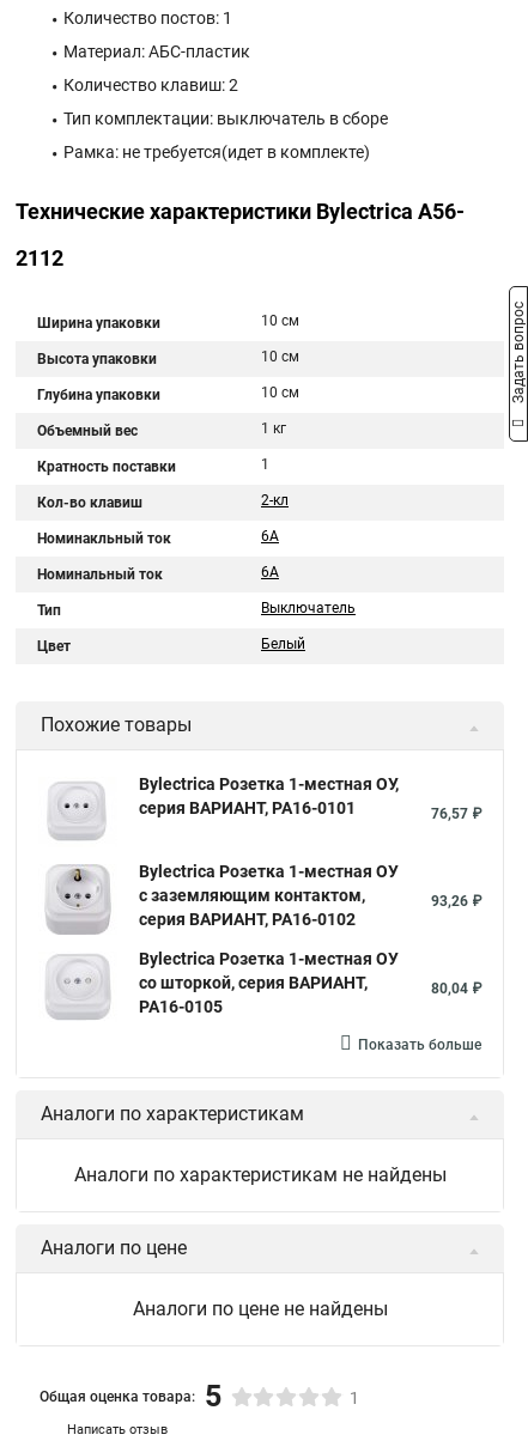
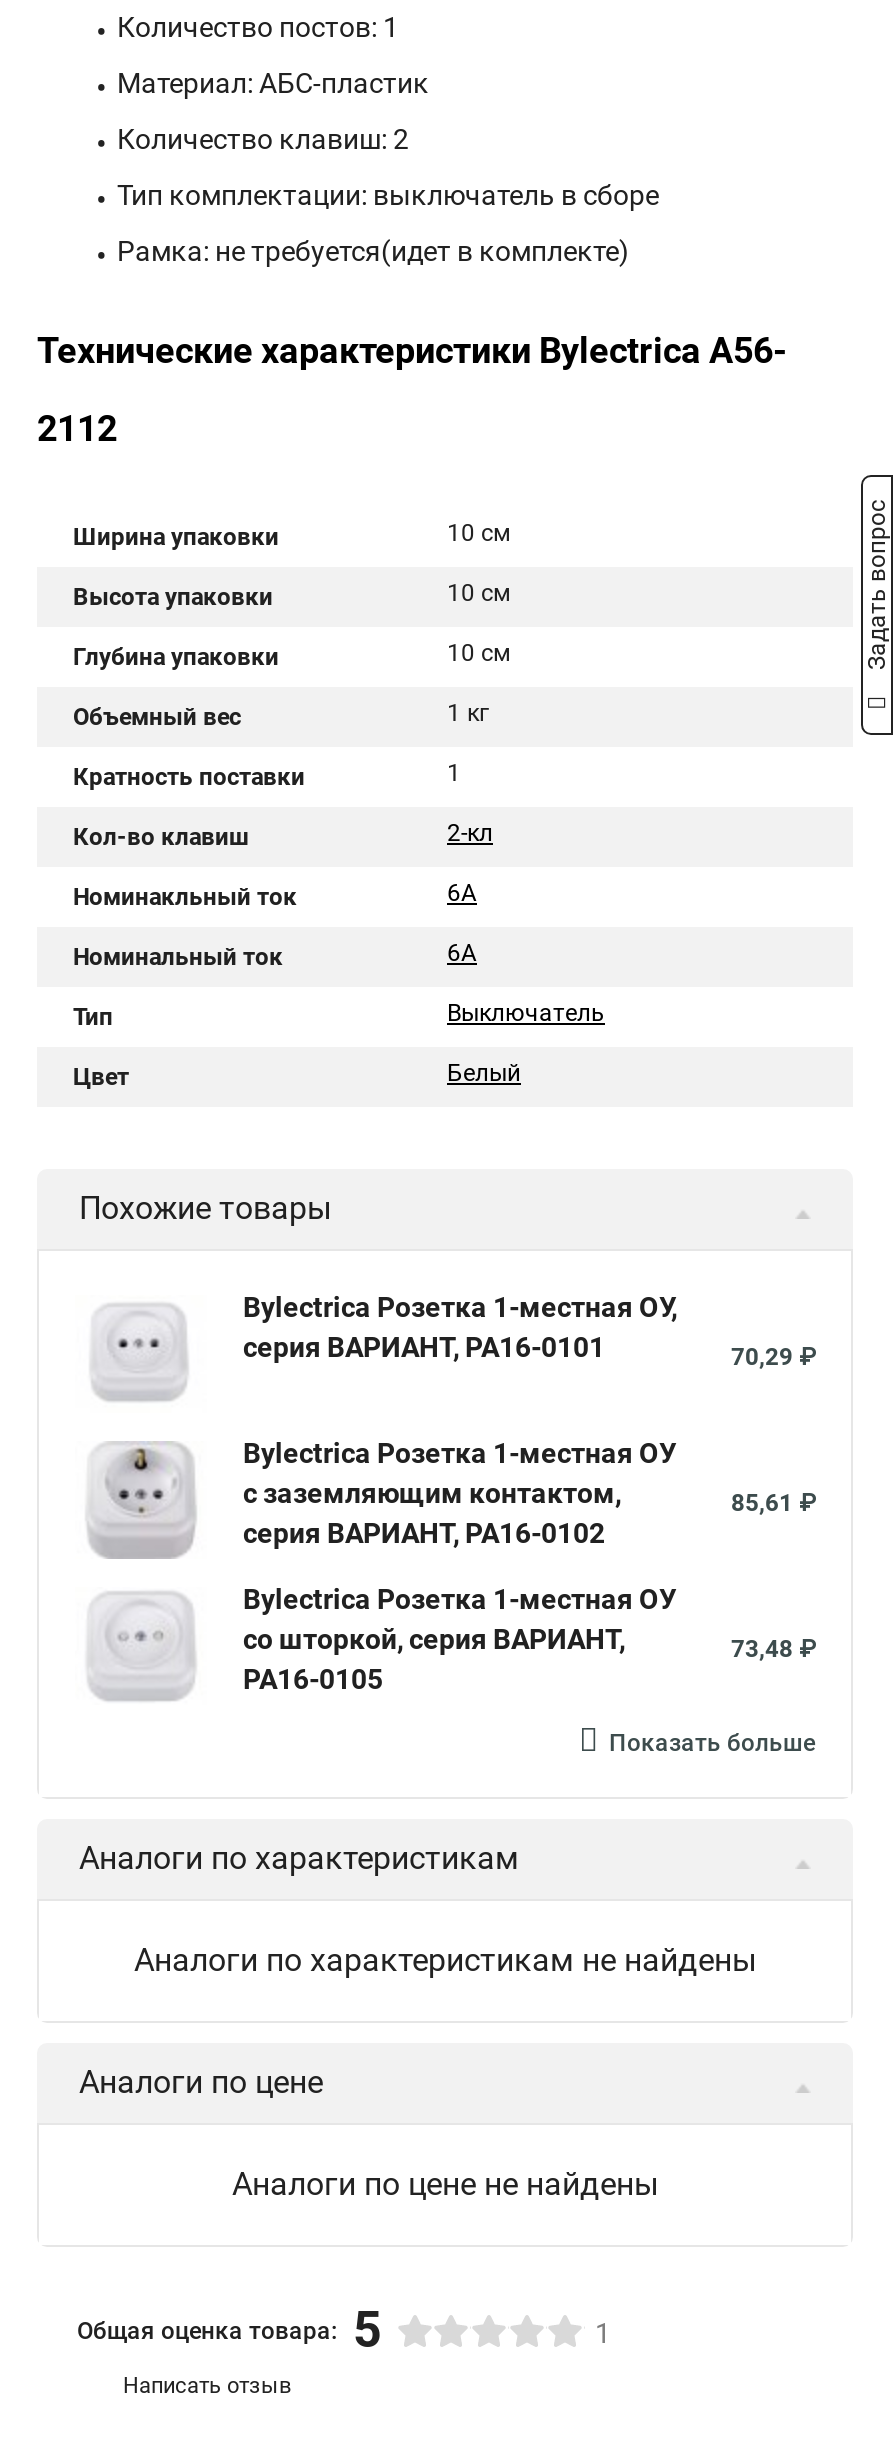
[431,805,481,822] 76,57 ₽ -> [731,1343,815,1371] 70,29 ₽
[431,893,481,910] 93,26 ₽ -> [731,1489,815,1517] 85,61 ₽
[431,980,481,997] 80,04 ₽ -> [731,1635,815,1663] 73,48 ₽

